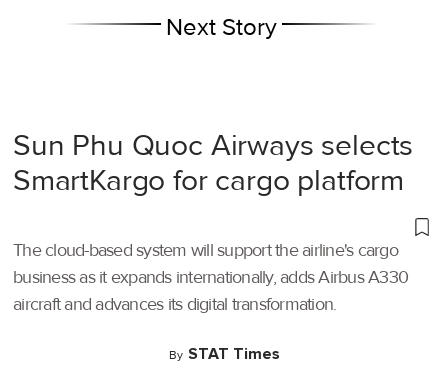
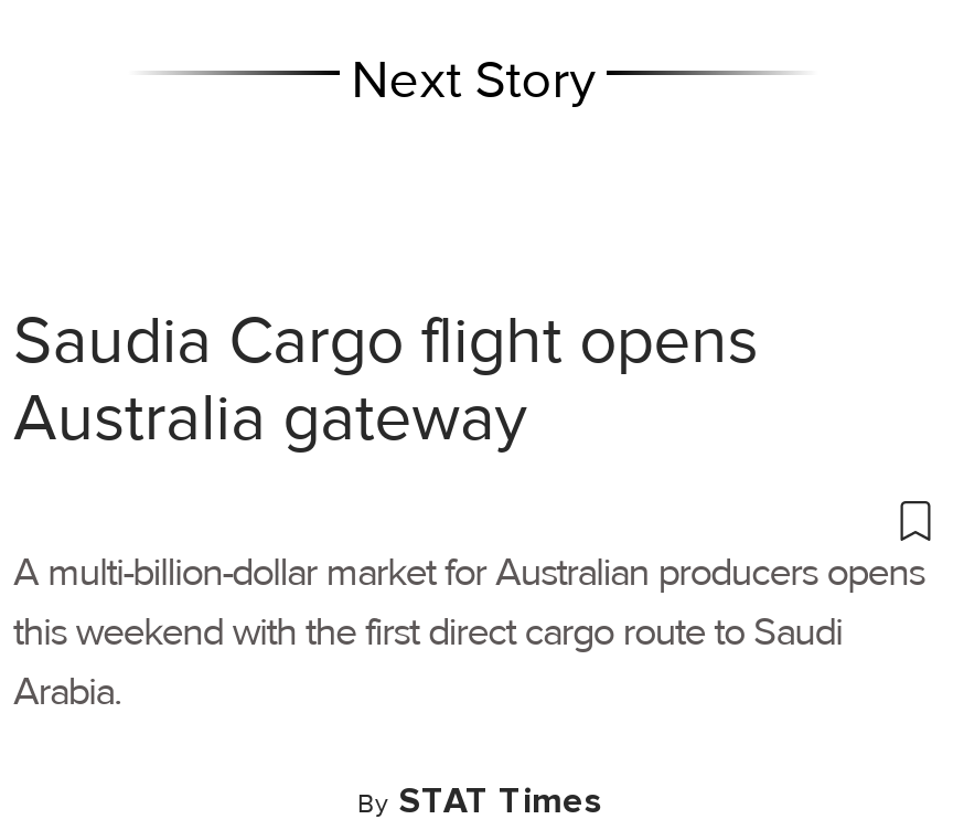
[13,127,413,199] Sun Phu Quoc Airways selects | SmartKargo for cargo platform -> [13,301,758,460] Saudia Cargo flight opens | Australia gateway
[13,239,408,315] The cloud-based system will support the airline's cargo | business as it expands internationally, adds Airbus A330 | aircraft and advances its digital transformation. -> [13,549,924,716] A multi-billion-dollar market for Australian producers opens | this weekend with the first direct cargo route to Saudi | Arabia.

